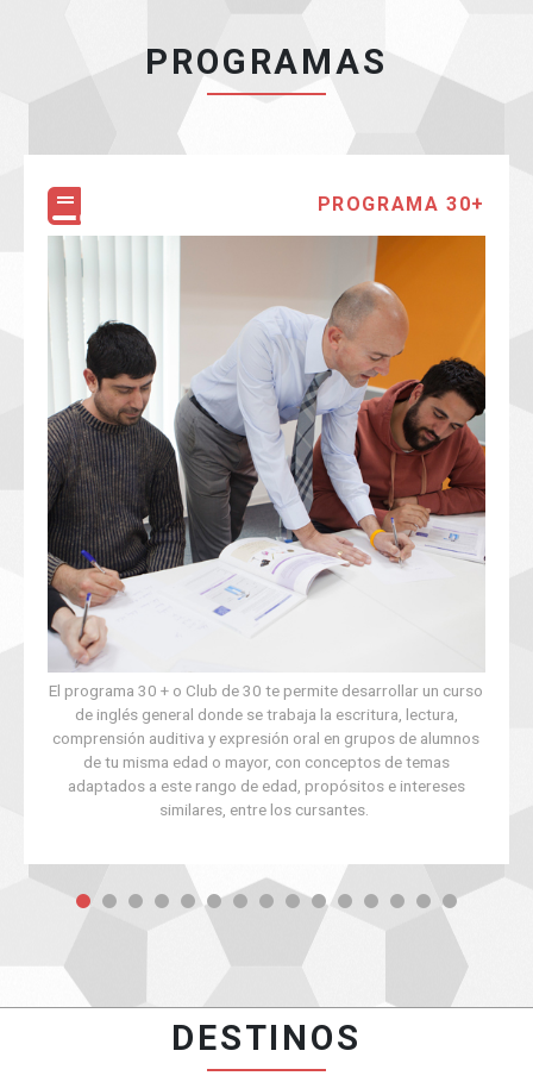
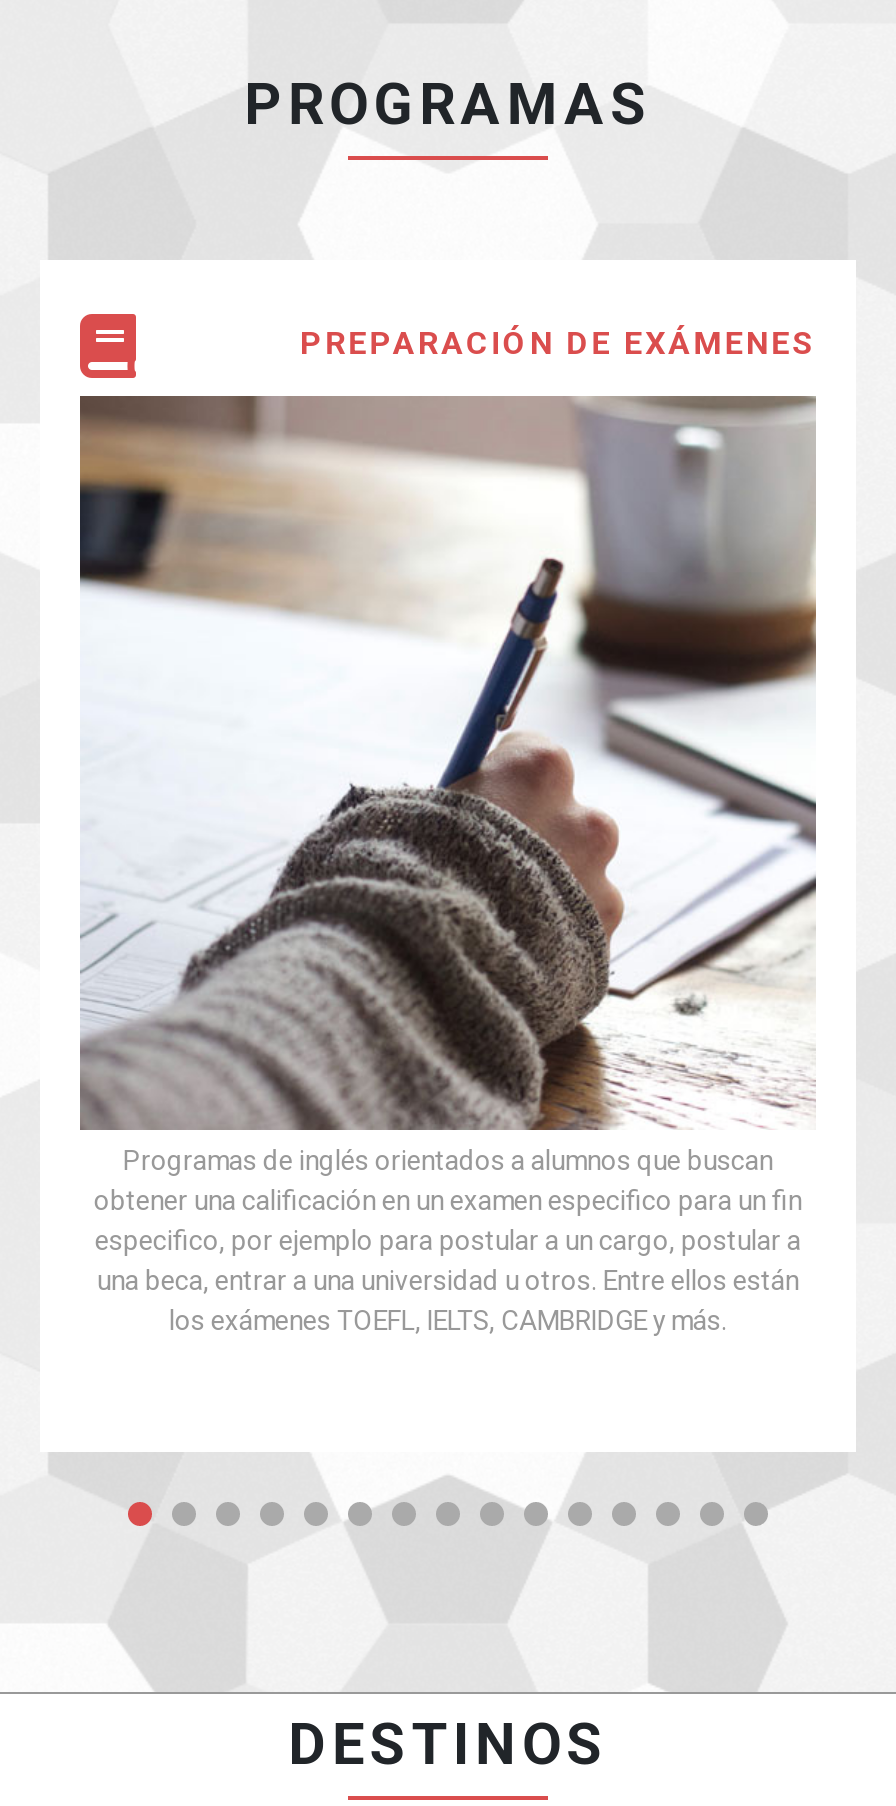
[317,192,485,215] PROGRAMA 30+ -> [300,323,816,361] PREPARACIÓN DE EXÁMENES
[46,234,487,819] [image] | El programa 30 + o Club de 30 te permite desarrollar un curso | de inglés general donde se trabaja la escritura, lectura, | comprensión auditiva y expresión oral en grupos de alumnos | de tu misma edad o mayor, con conceptos de temas | adaptados a este rango de edad, propósitos e intereses | similares, entre los cursantes. -> [78,394,818,1337] [image] | Programas de inglés orientados a alumnos que buscan | obtener una calificación en un examen especifico para un fin | especifico, por ejemplo para postular a un cargo, postular a | una beca, entrar a una universidad u otros. Entre ellos están | los exámenes TOEFL, IELTS, CAMBRIDGE y más.

